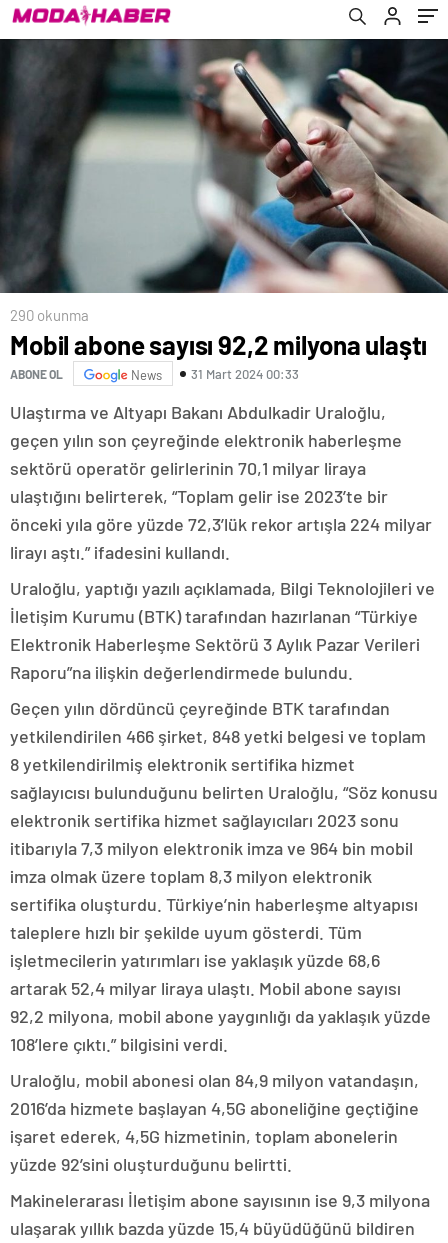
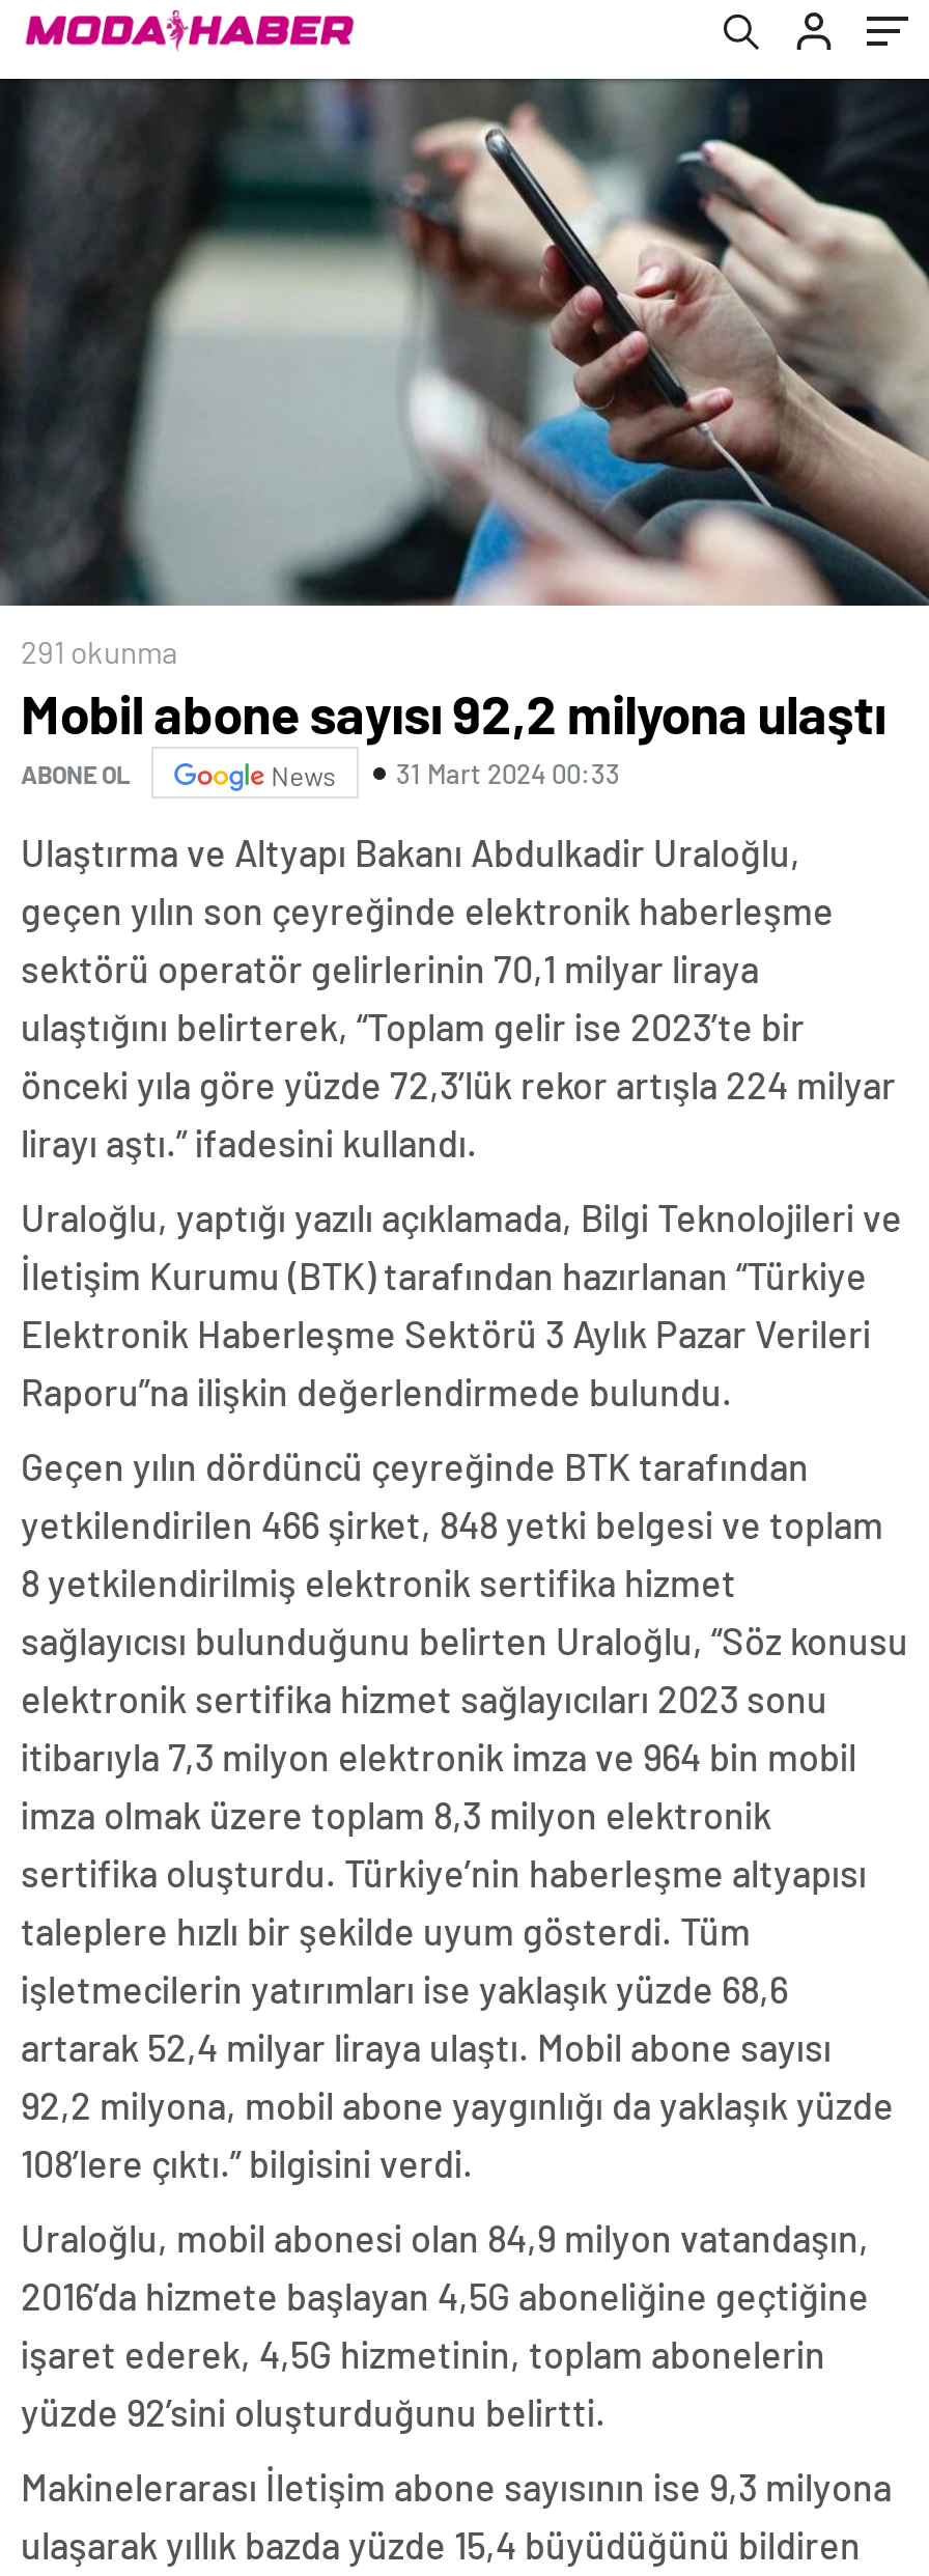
[10,306,89,324] 290 okunma -> [21,633,178,671] 291 okunma

